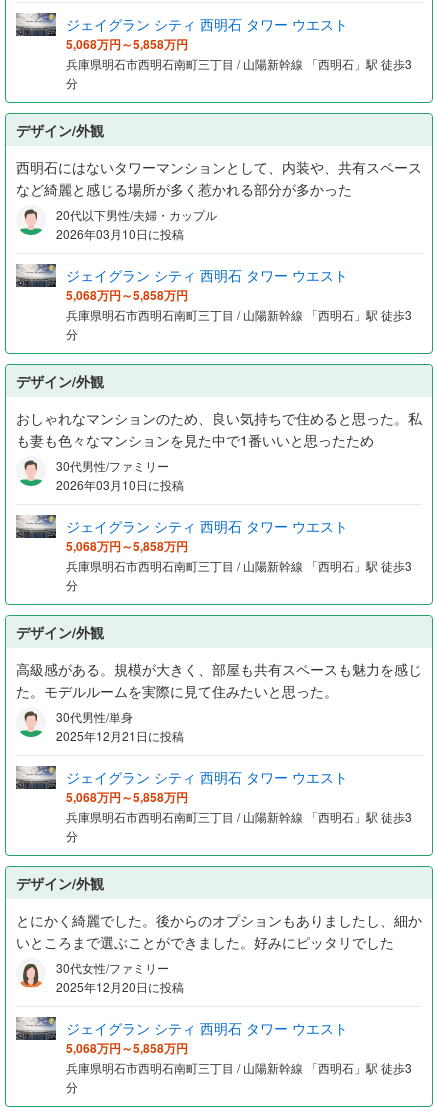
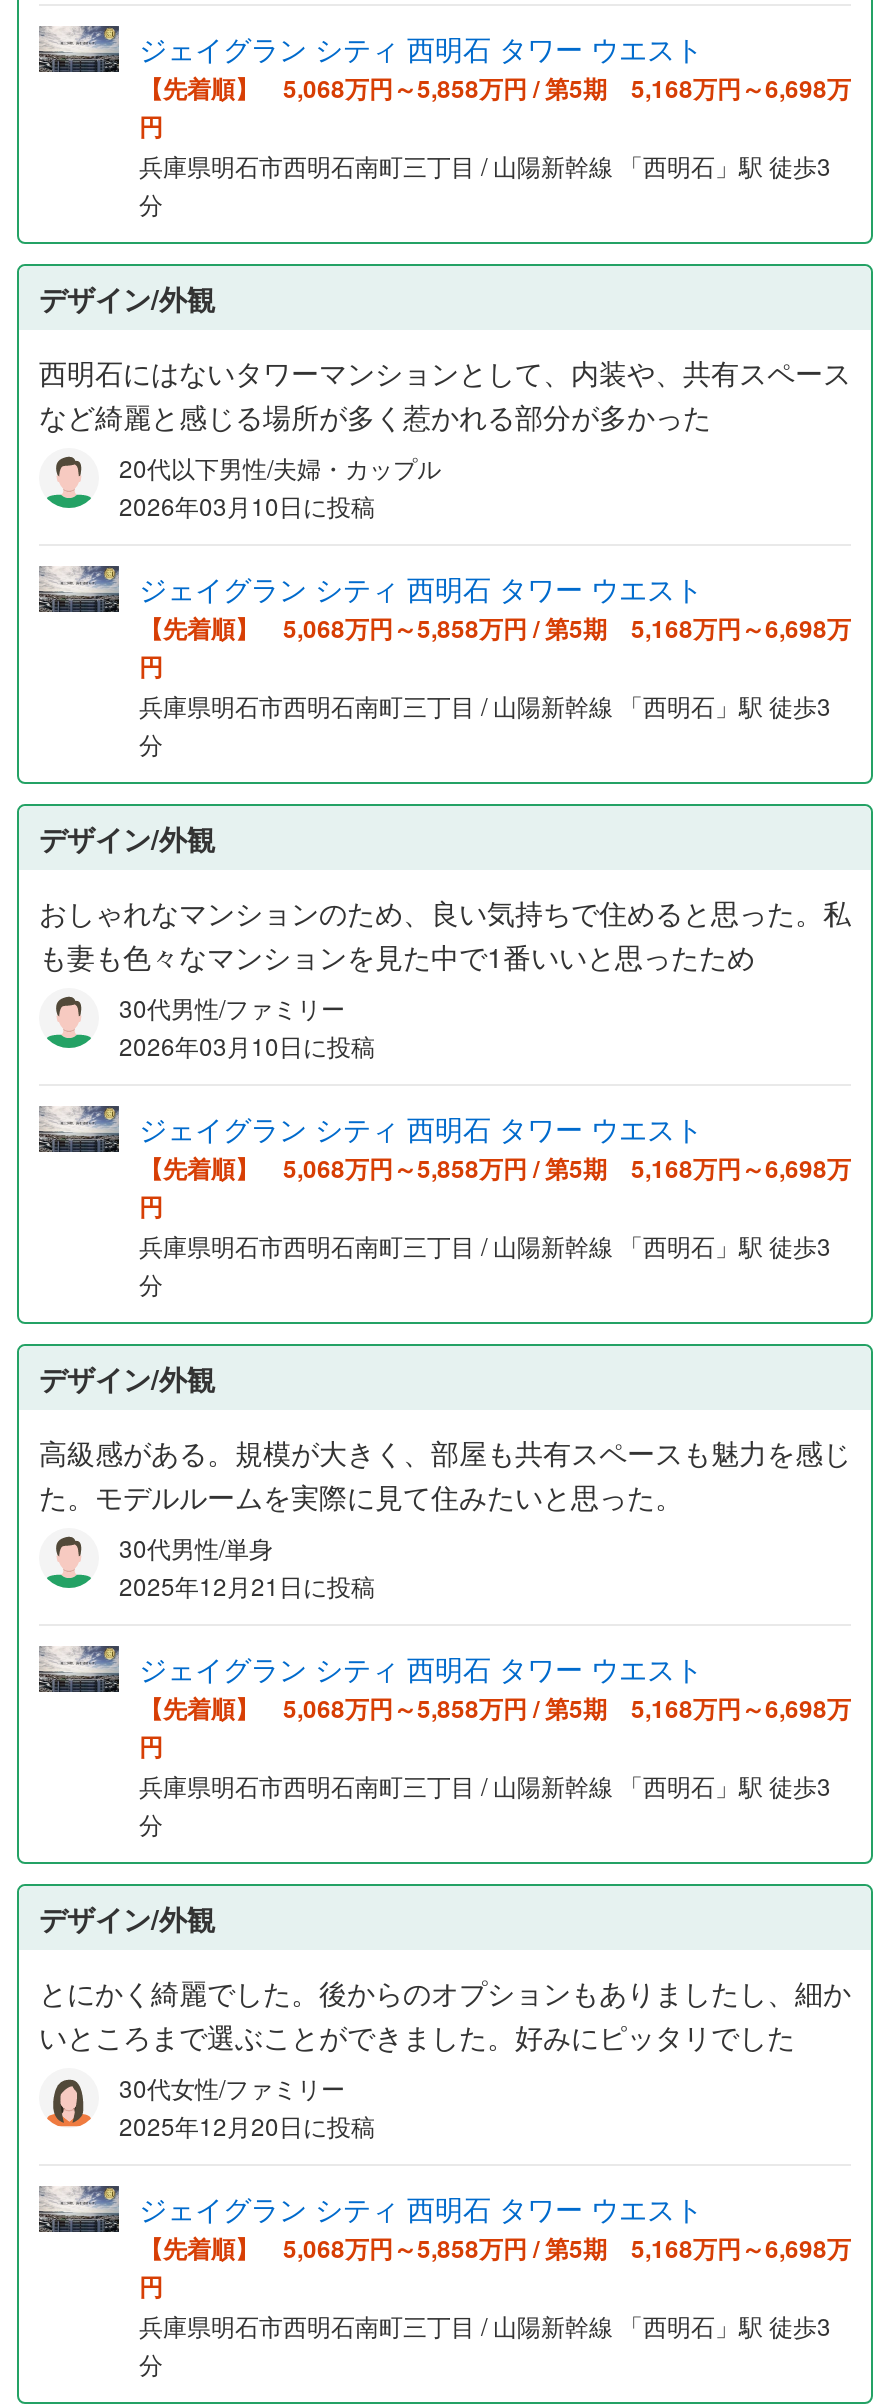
[66,35,188,53] 5,068万円～5,858万円 -> [139,71,851,145] 【先着順】 5,068万円～5,858万円 / 第5期 5,168万円～6,698万 | 円
[66,286,188,304] 5,068万円～5,858万円 -> [139,611,851,685] 【先着順】 5,068万円～5,858万円 / 第5期 5,168万円～6,698万 | 円
[66,537,188,555] 5,068万円～5,858万円 -> [139,1151,851,1225] 【先着順】 5,068万円～5,858万円 / 第5期 5,168万円～6,698万 | 円
[66,788,188,806] 5,068万円～5,858万円 -> [139,1691,851,1765] 【先着順】 5,068万円～5,858万円 / 第5期 5,168万円～6,698万 | 円
[66,1039,188,1057] 5,068万円～5,858万円 -> [139,2231,851,2305] 【先着順】 5,068万円～5,858万円 / 第5期 5,168万円～6,698万 | 円

